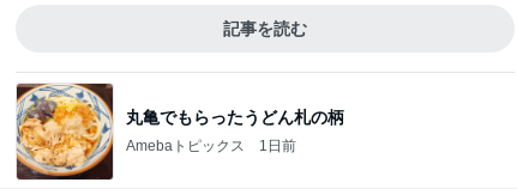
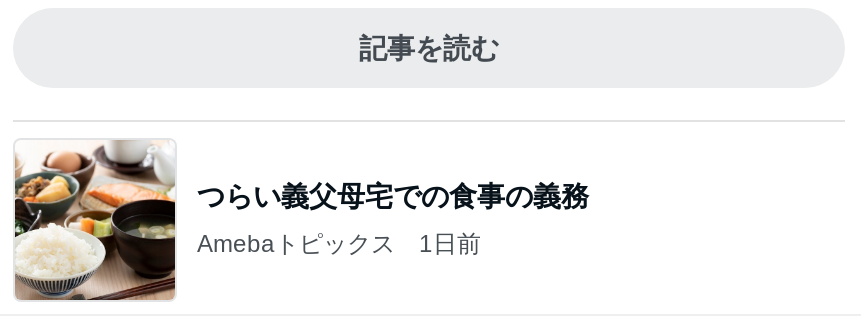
[16,83,344,181] [image] | 丸亀でもらったうどん札の柄 -> [15,140,589,302] [image] | つらい義父母宅での食事の義務

